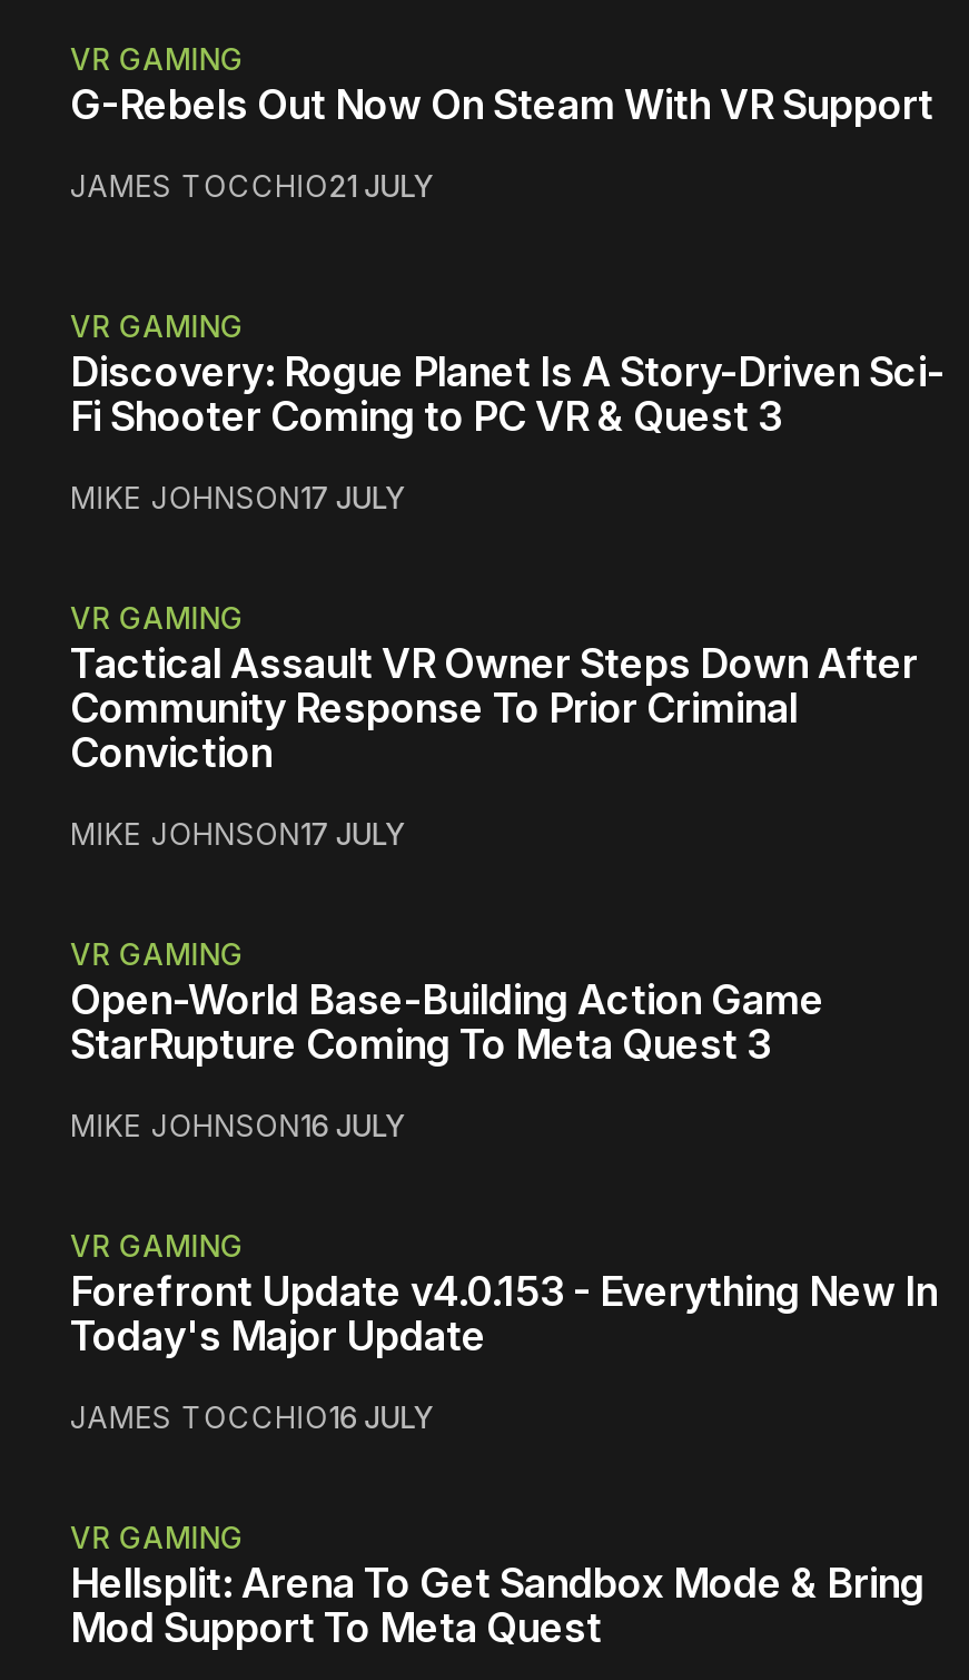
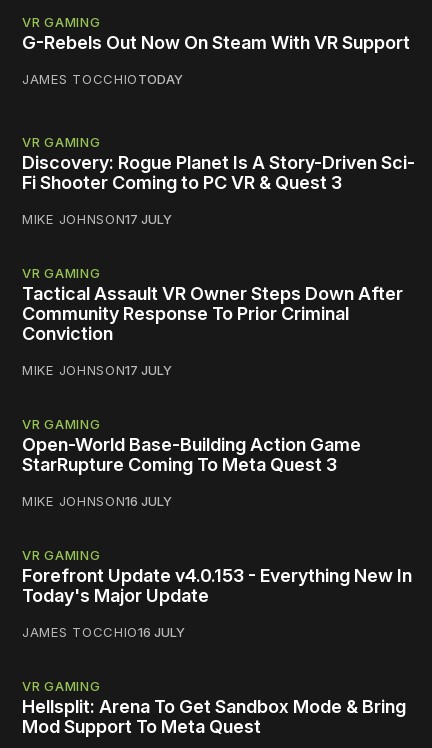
[70,168,433,204] JAMES TOCCHIO21 JULY -> [22,71,183,87] JAMES TOCCHIOTODAY

